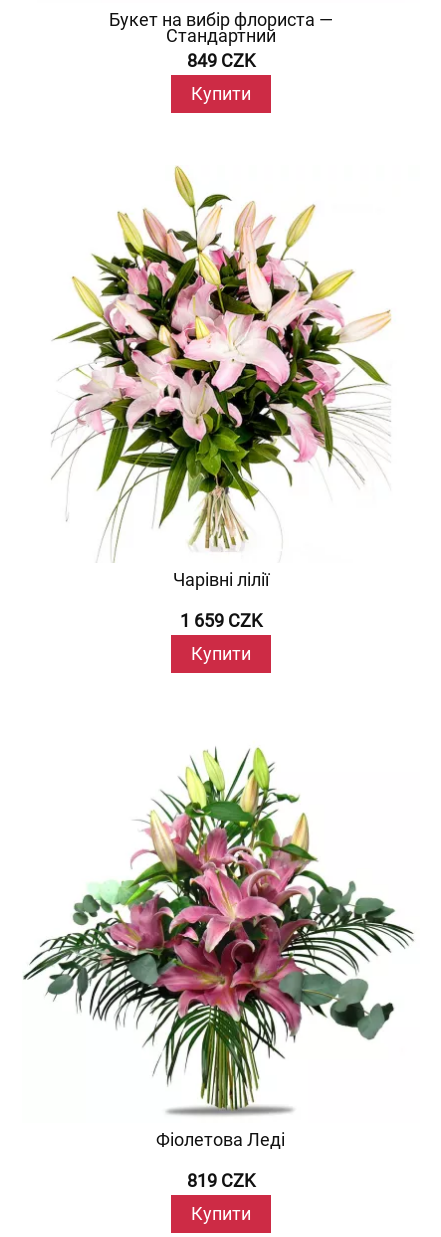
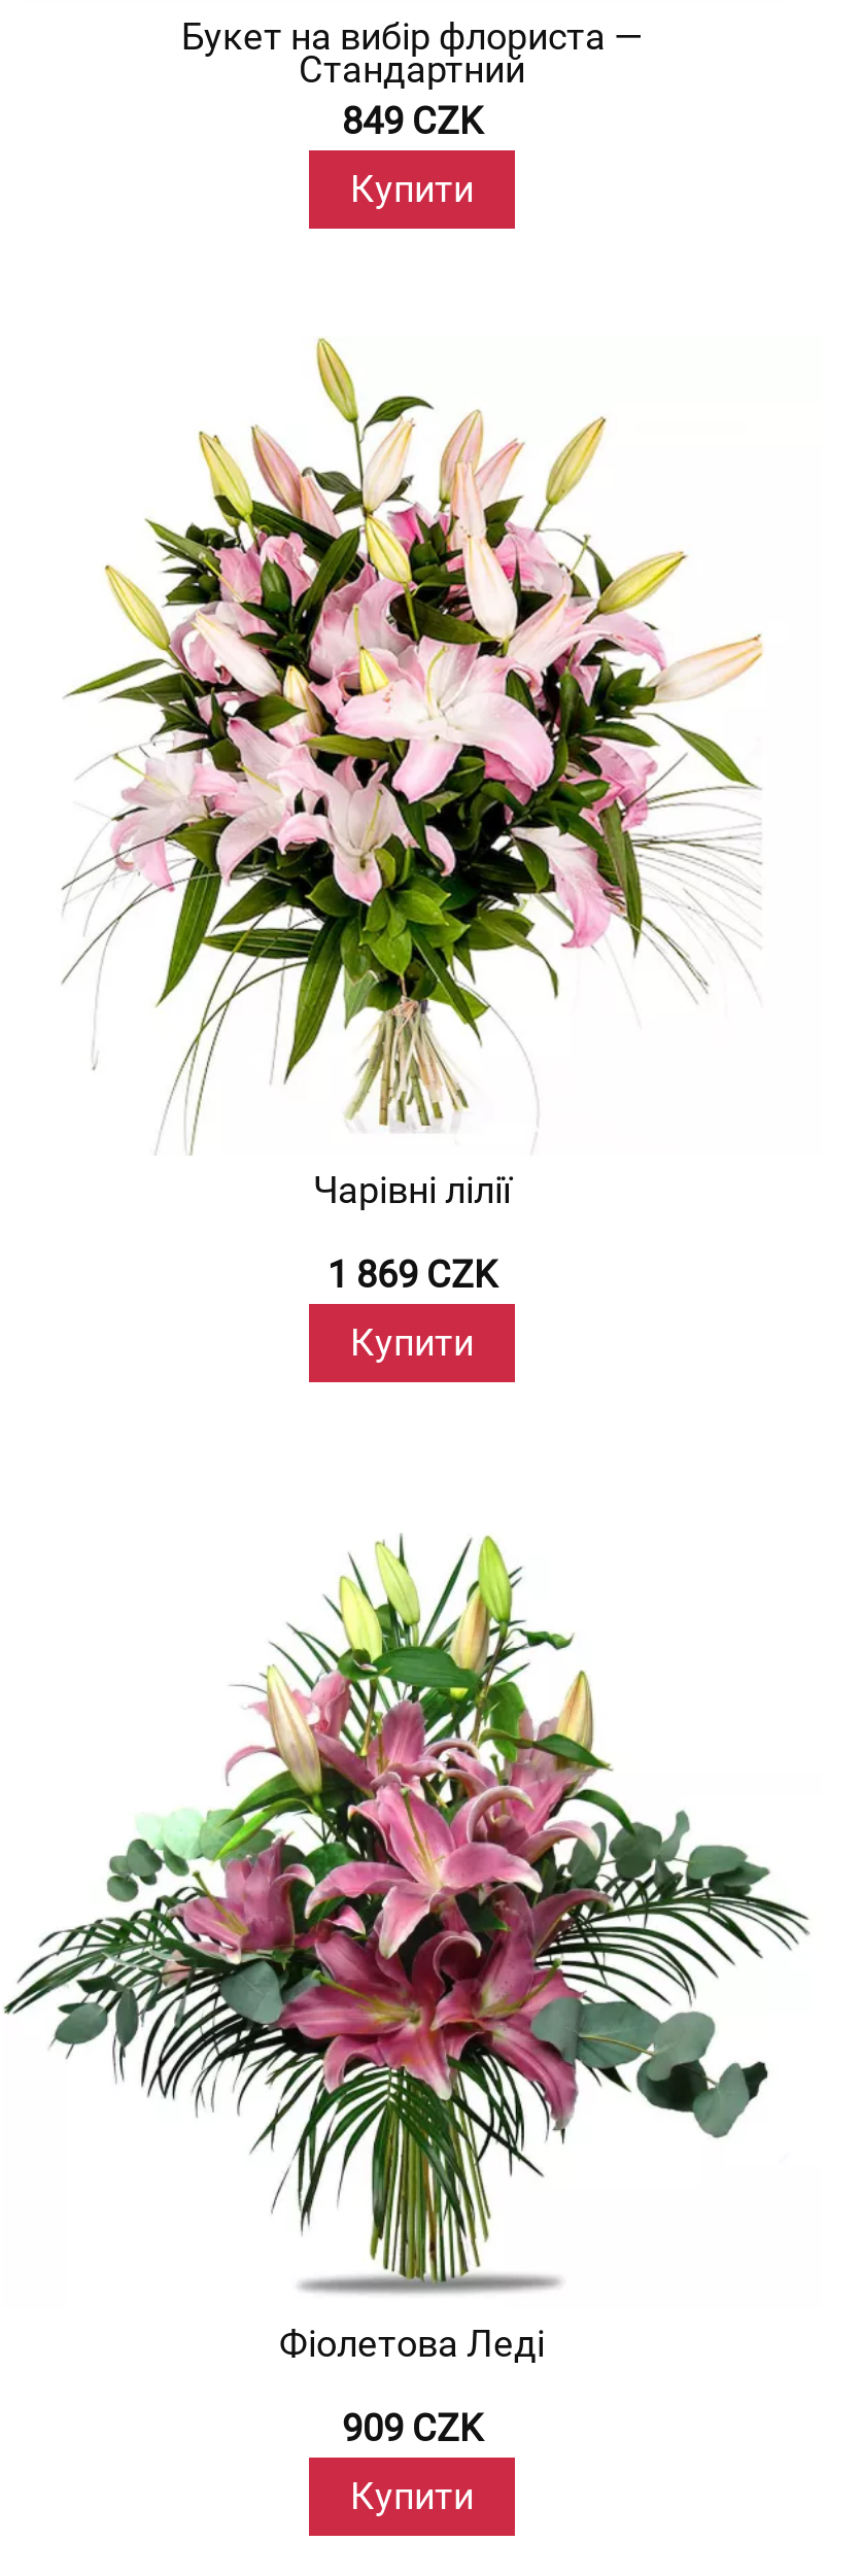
[180,610,262,631] 1 659 CZK -> [327,1252,496,1296] 1 869 CZK
[187,1170,255,1191] 819 CZK -> [342,2406,482,2449] 909 CZK

